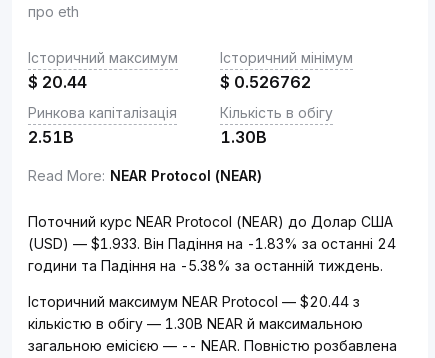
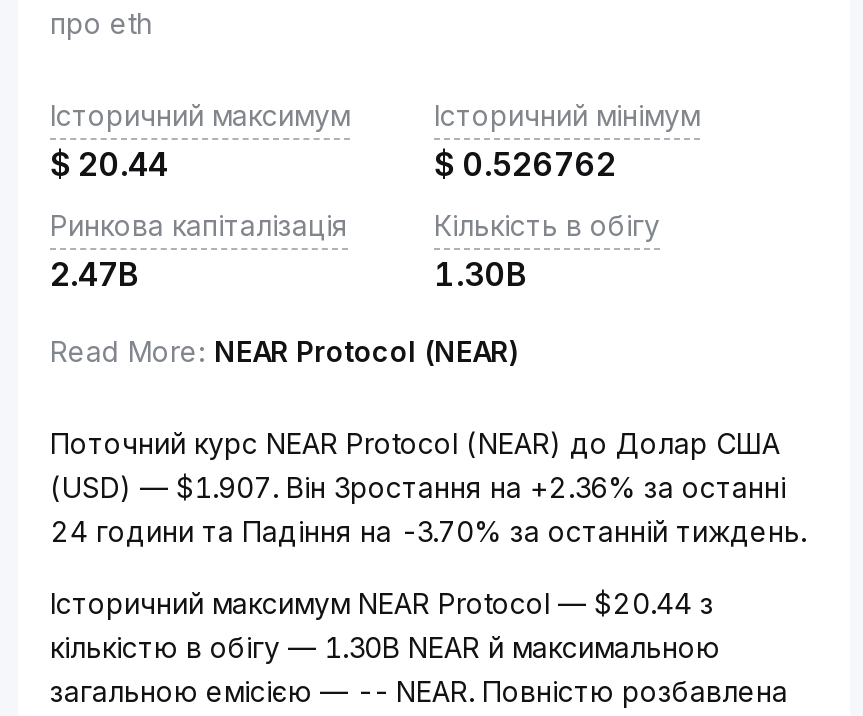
[28,127,74,147] 2.51B -> [50,254,140,294] 2.47B
[28,235,396,274] (USD) — $1.933. Він Падіння на -1.83% за останні 24 | години та Падіння на -5.38% за останній тиждень. -> [50,470,806,548] (USD) — $1.907. Він Зростання на +2.36% за останні | 24 години та Падіння на -3.70% за останній тиждень.

